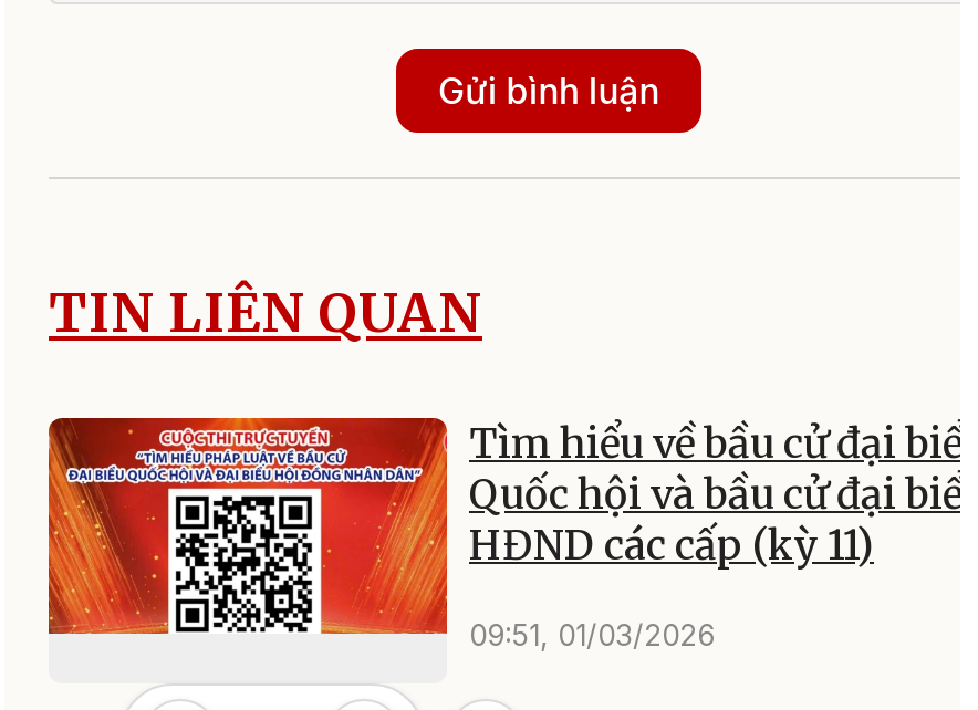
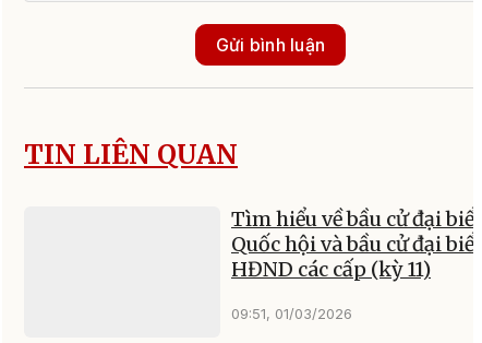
[46,416,449,637] [image] -> none

